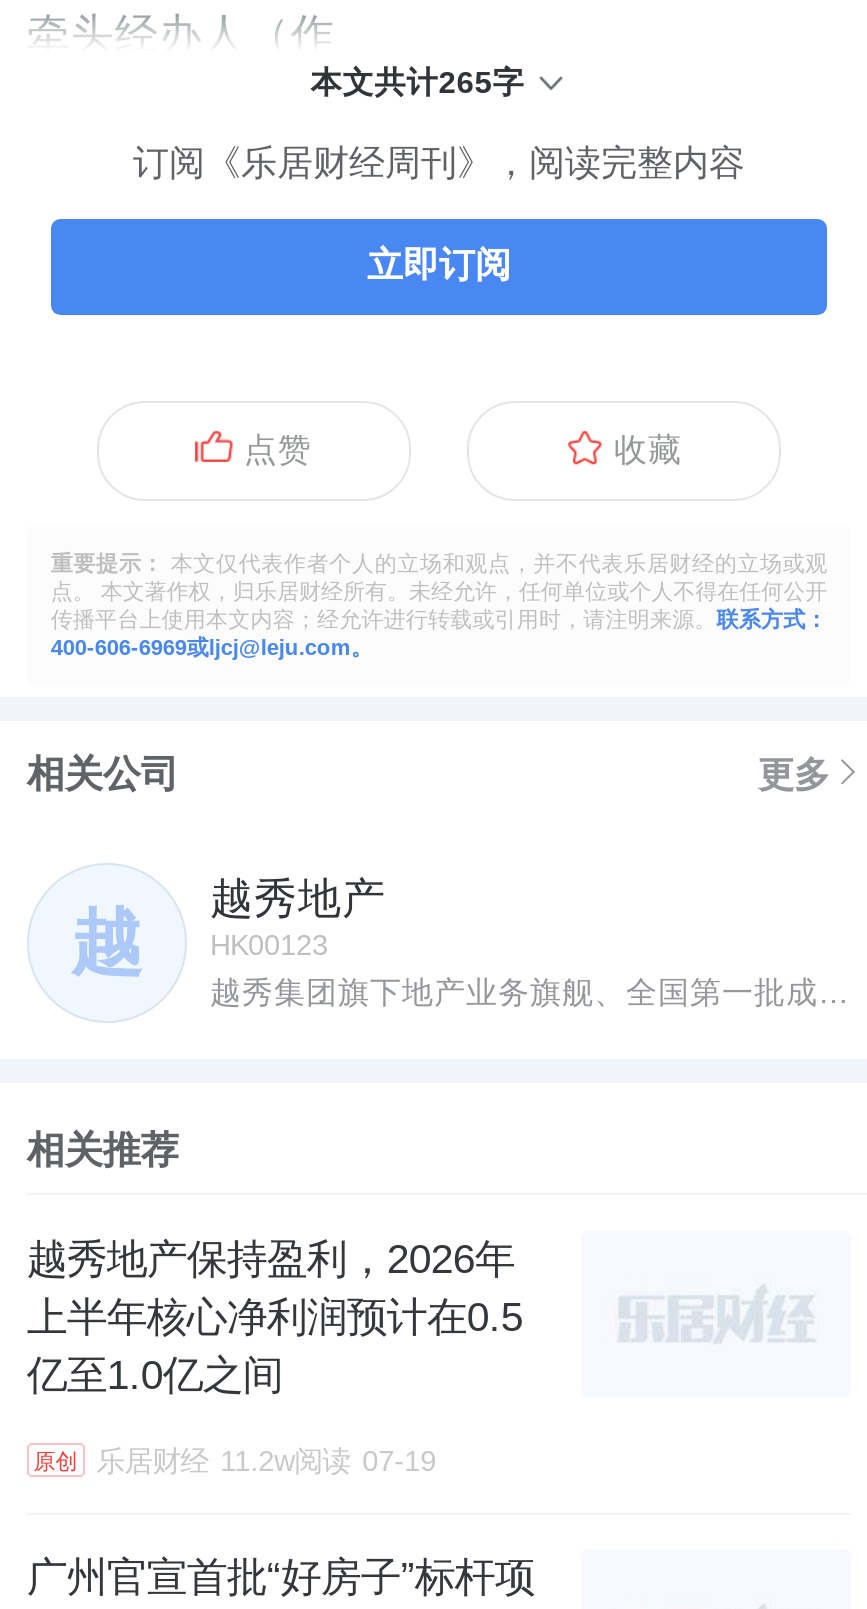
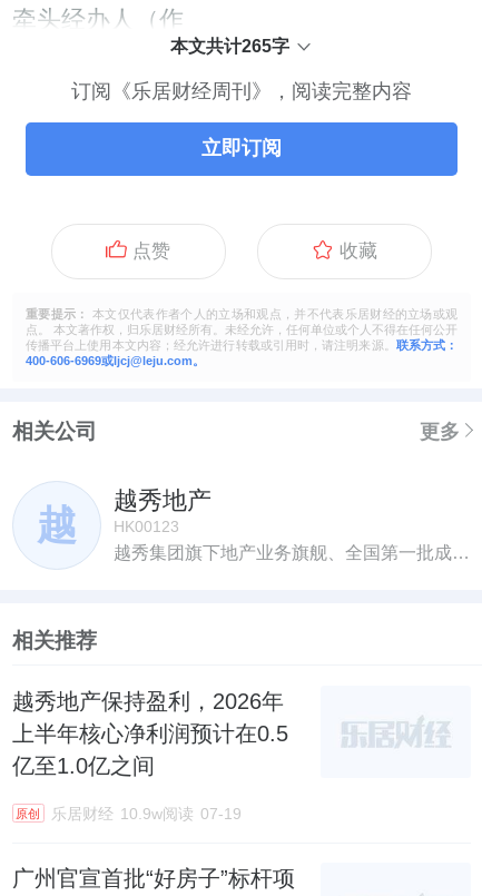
[96,1446,436,1478] 乐居财经 11.2w阅读 07-19 -> [51,805,241,823] 乐居财经 10.9w阅读 07-19

